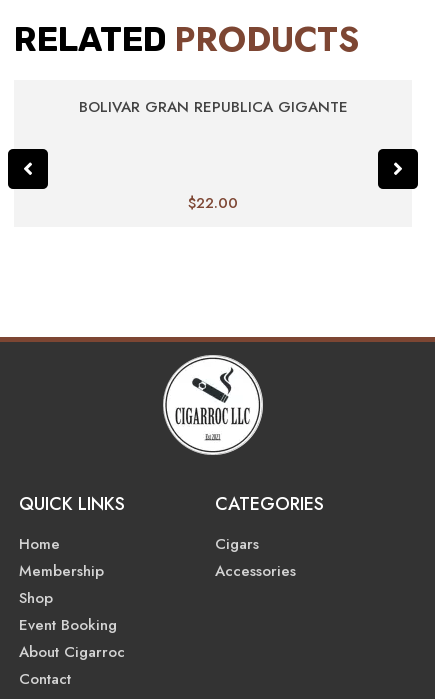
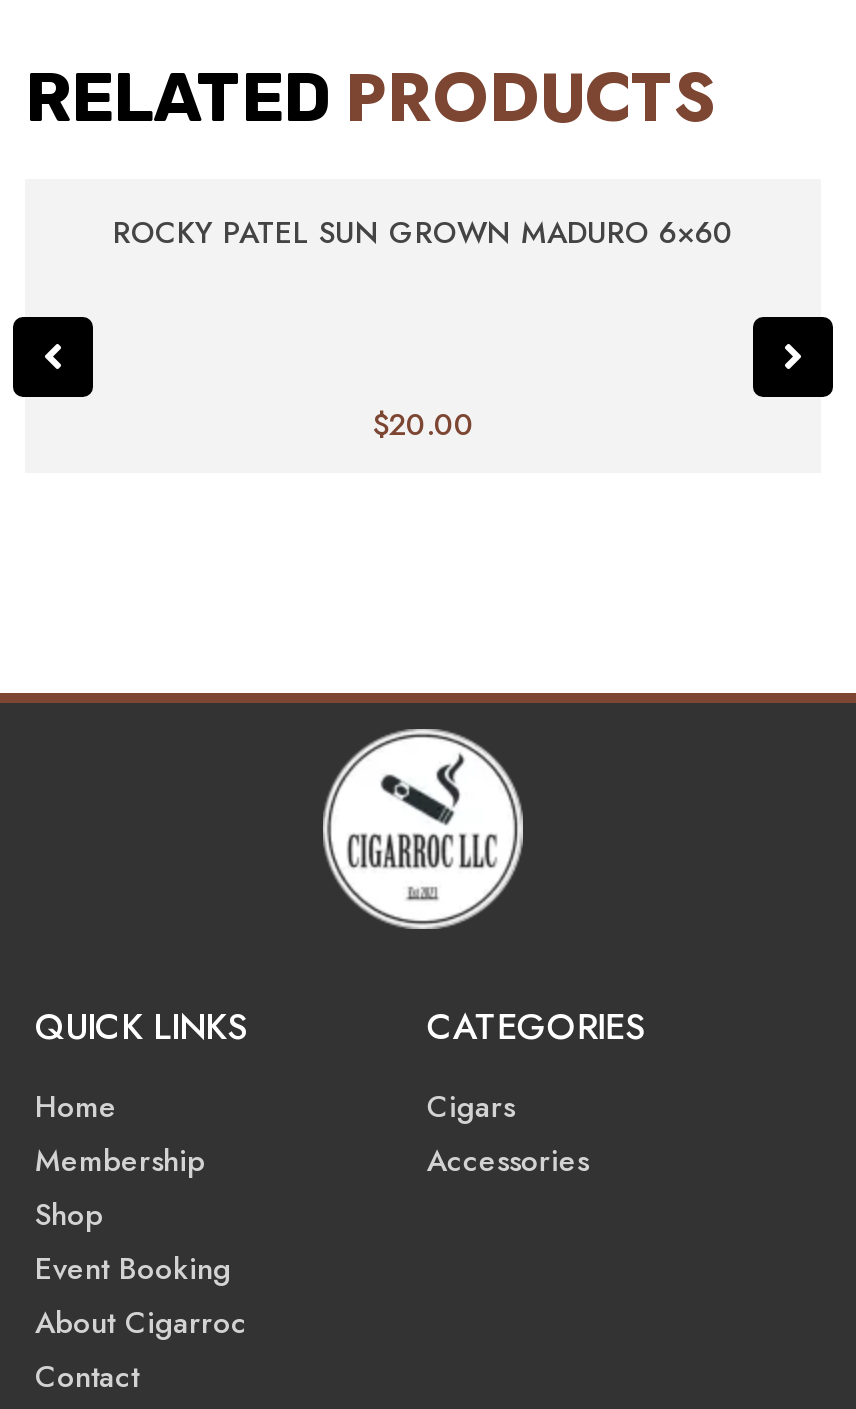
[78,96,347,118] BOLIVAR GRAN REPUBLICA GIGANTE -> [113,212,733,256] ROCKY PATEL SUN GROWN MADURO 6×60
[188,192,238,214] $22.00 -> [372,404,474,448] $20.00

